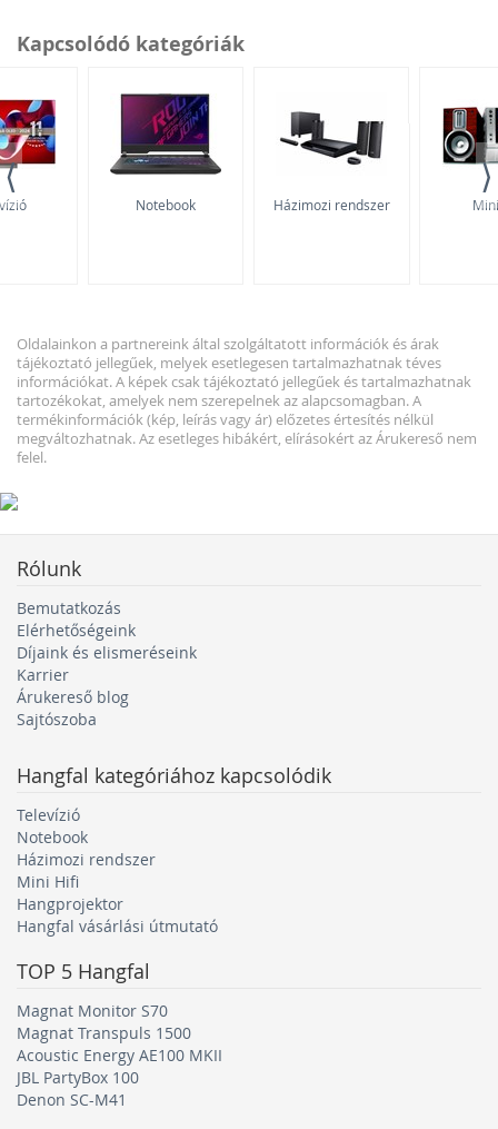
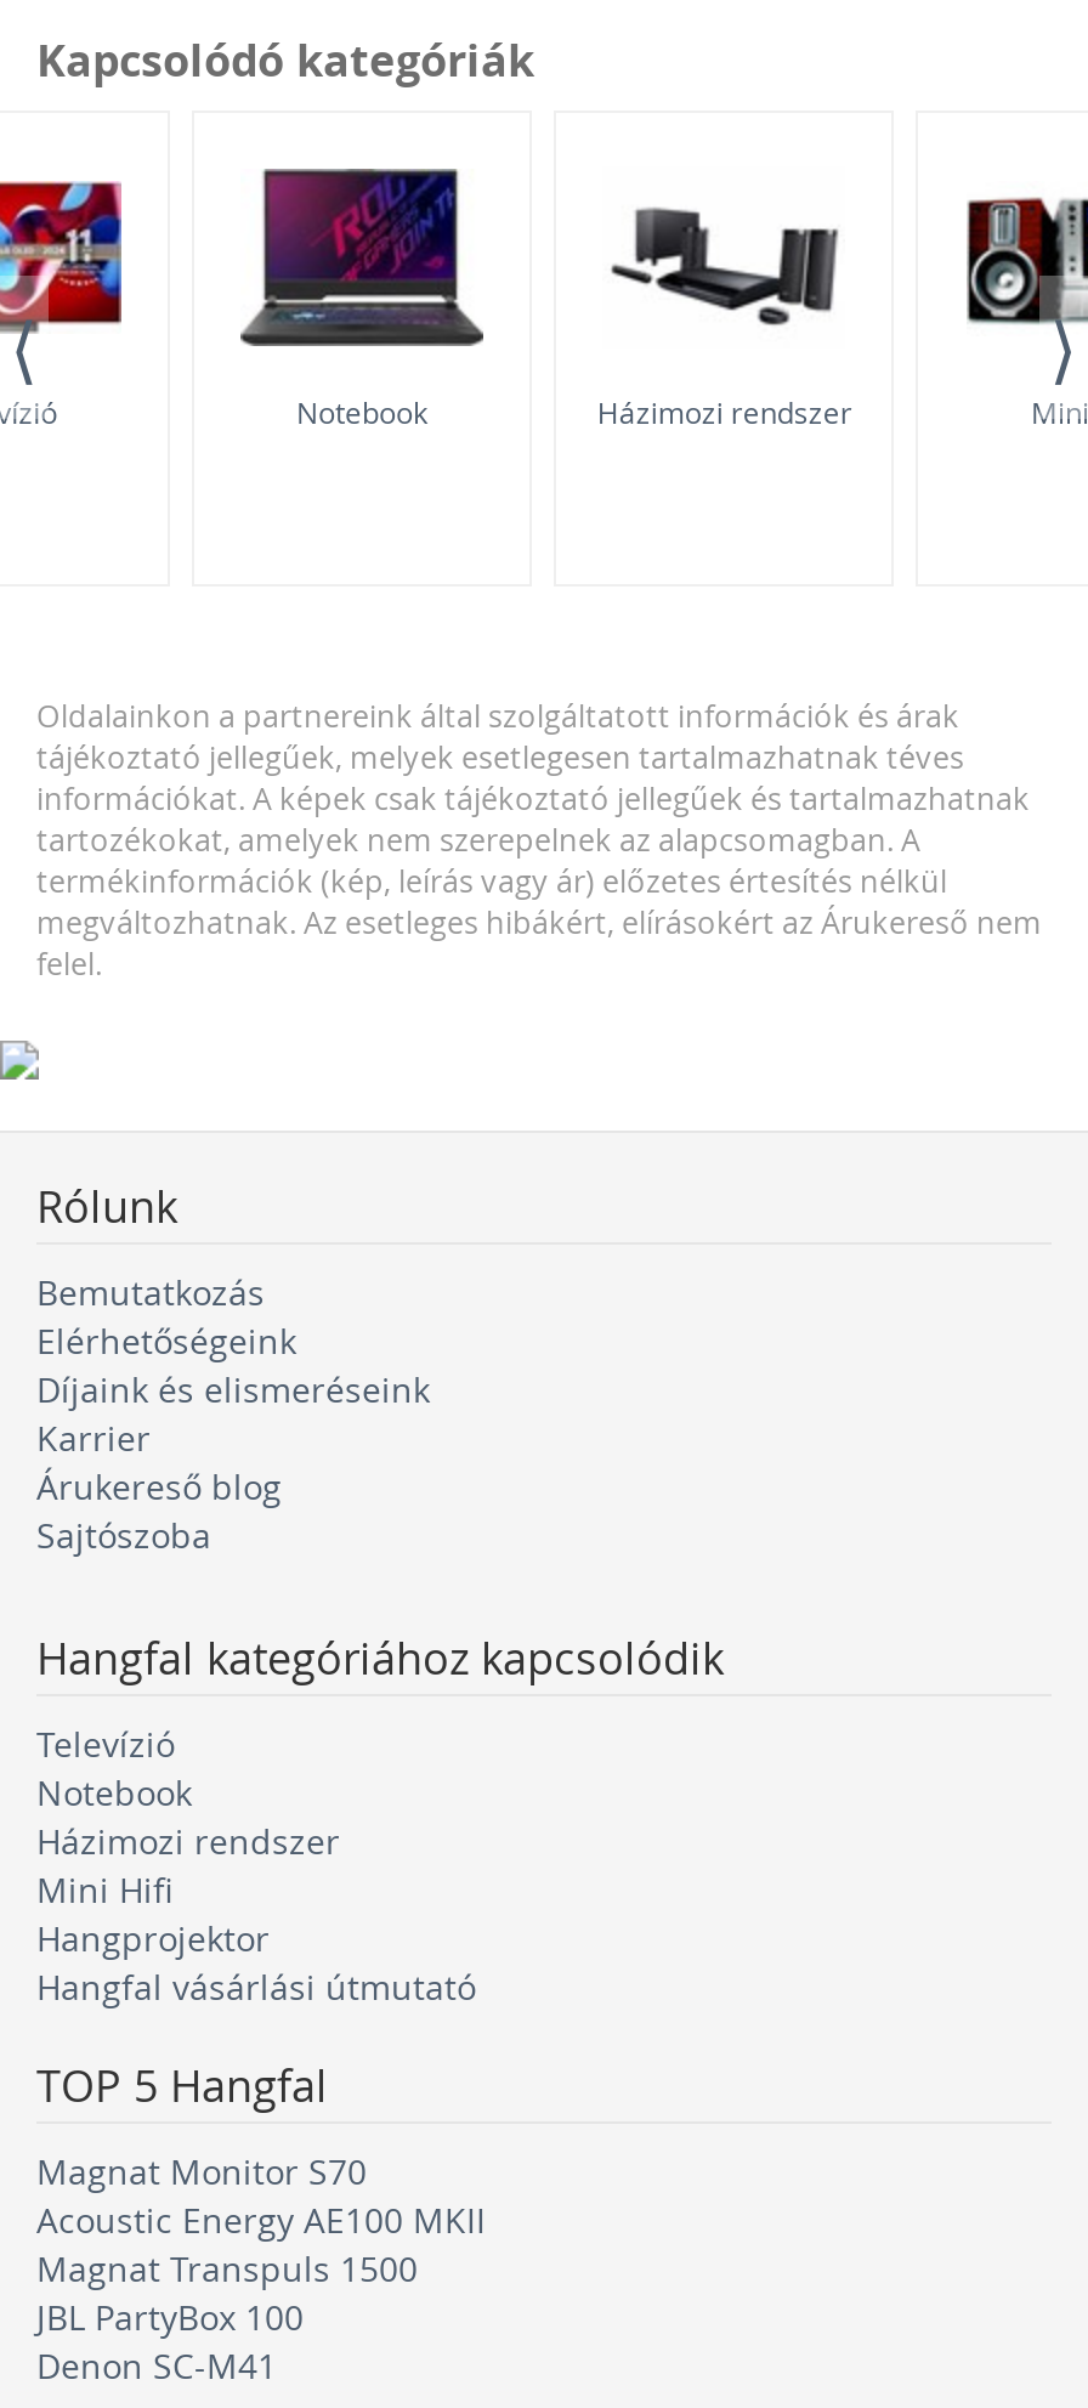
moved [17,1022,191,1043] -> [36,2244,418,2290]: Magnat Transpuls 1500
moved [17,1044,222,1065] -> [36,2195,486,2242]: Acoustic Energy AE100 MKII

